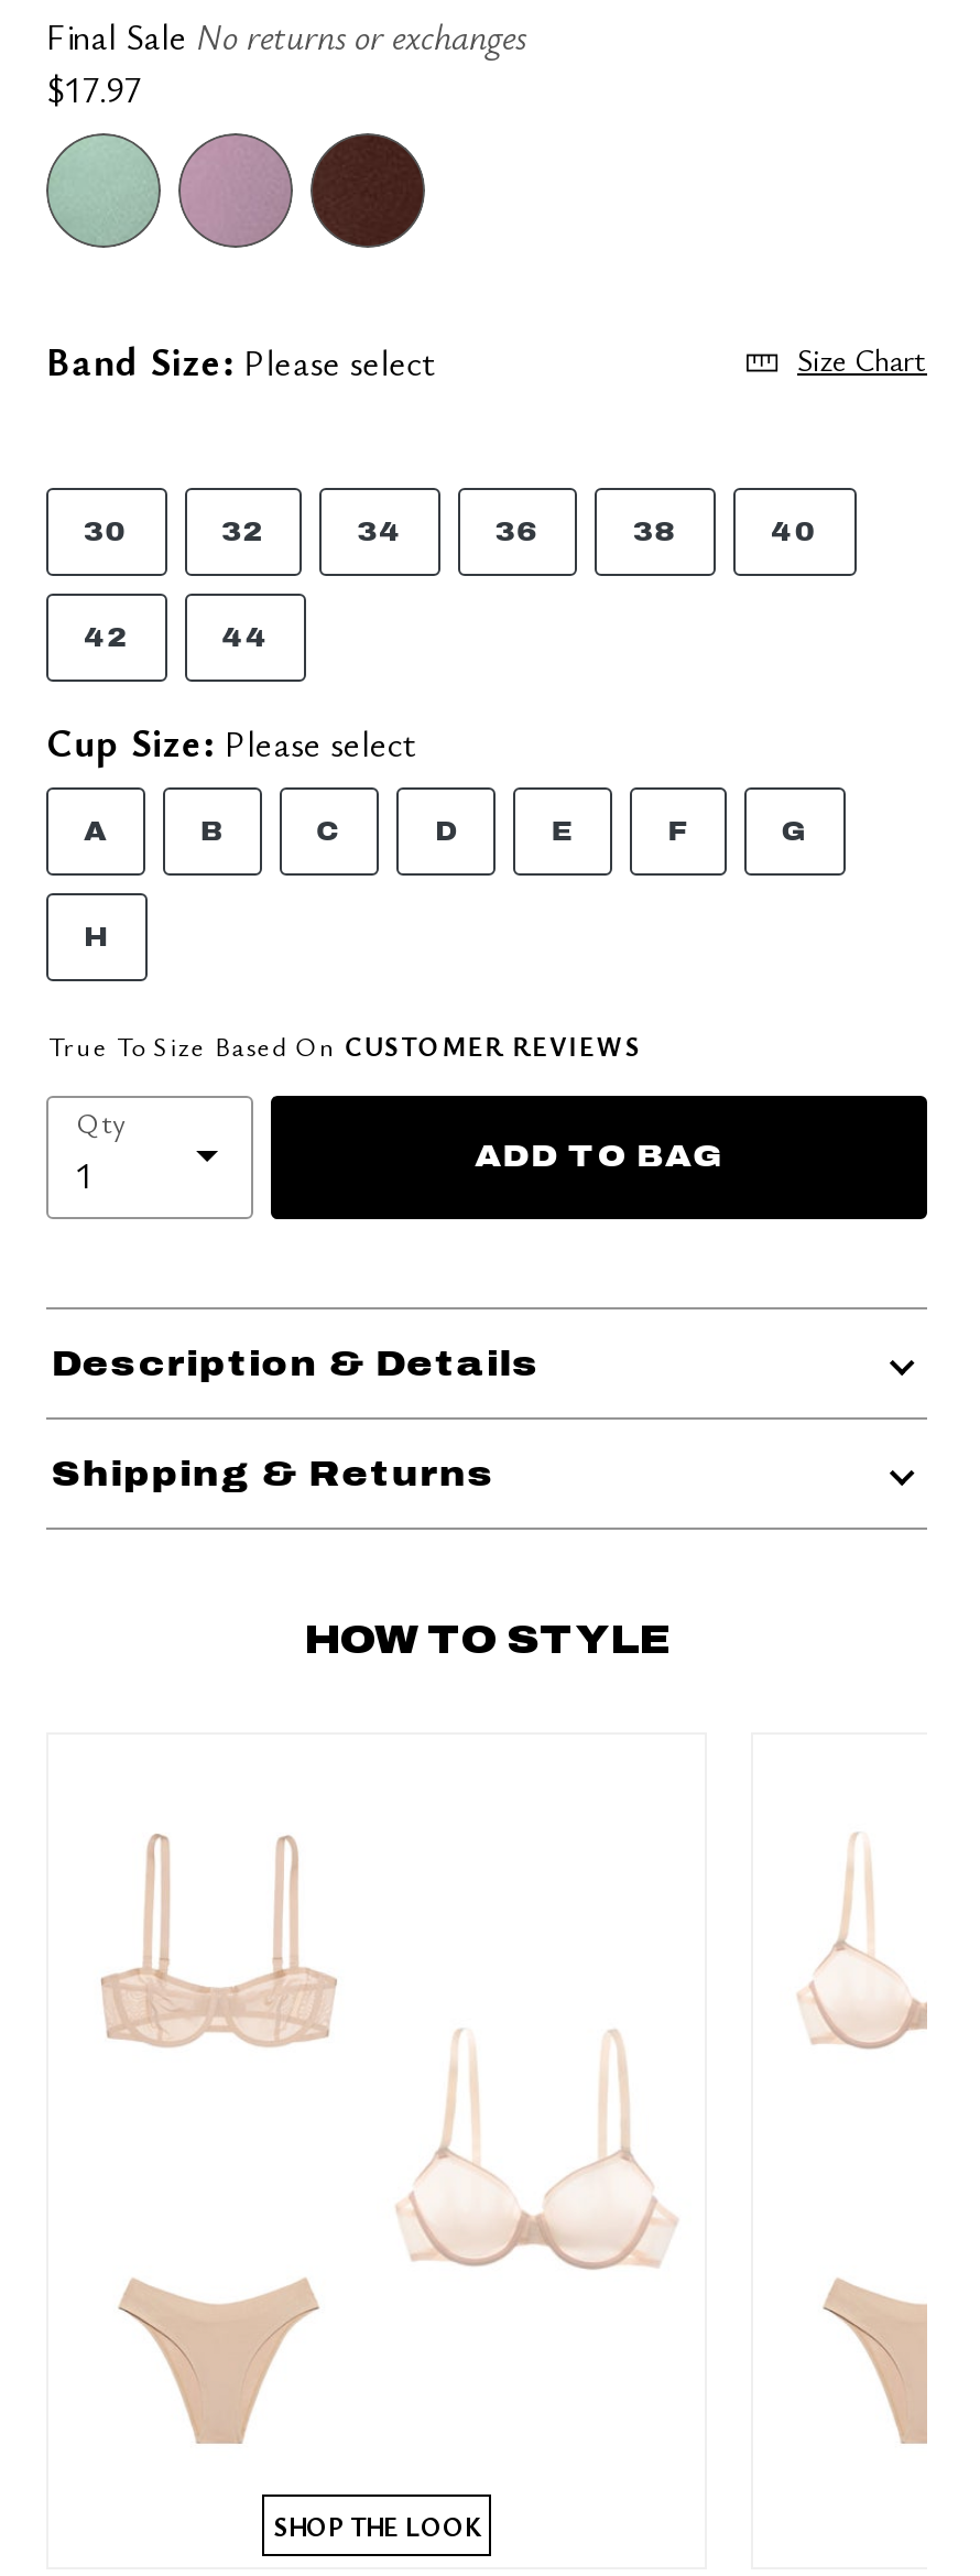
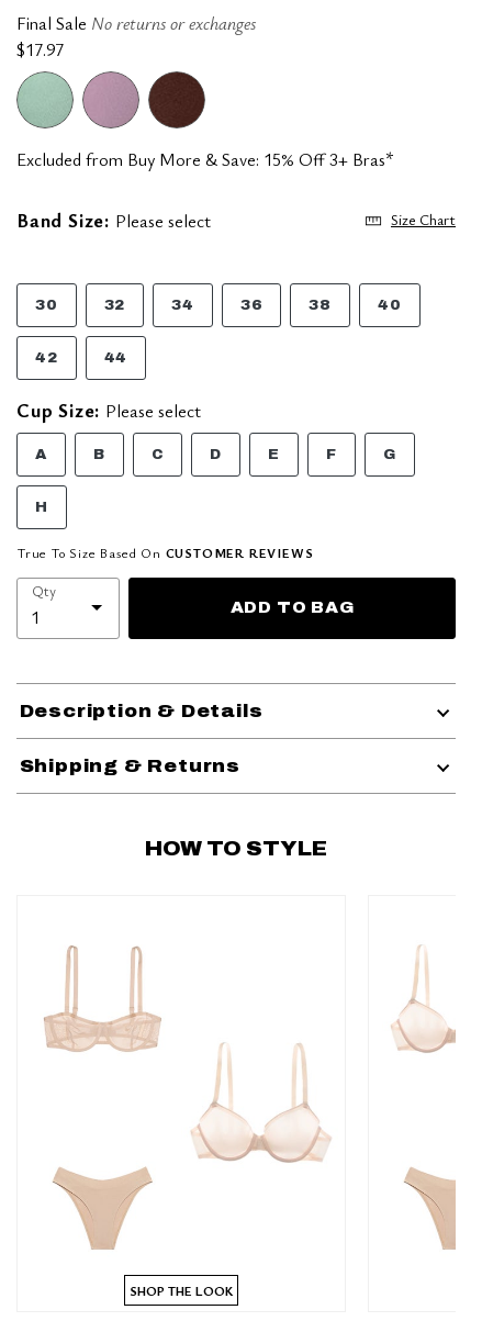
none -> [16,147,394,171] Excluded from Buy More & Save: 15% Off 3+ Bras*

